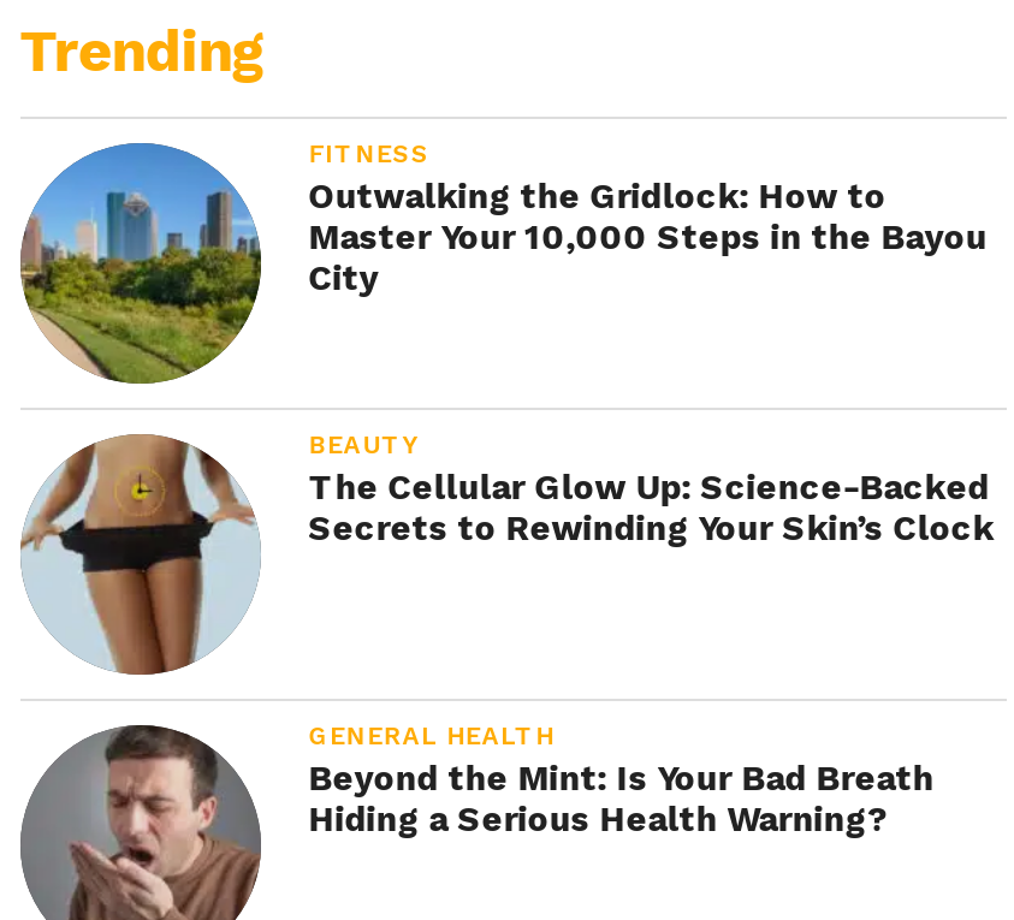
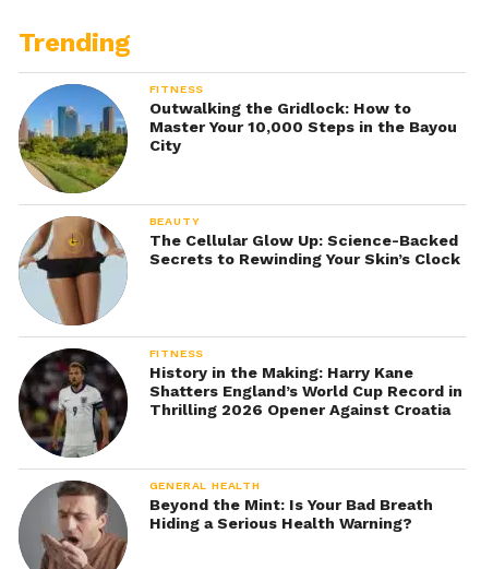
none -> [19,346,462,458] [image] | FITNESS | History in the Making: Harry Kane | Shatters England’s World Cup Record in | Thrilling 2026 Opener Against Croatia

